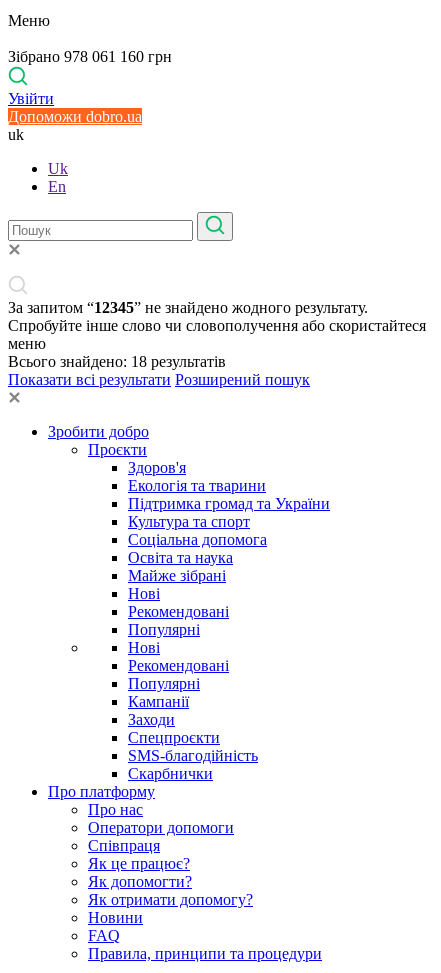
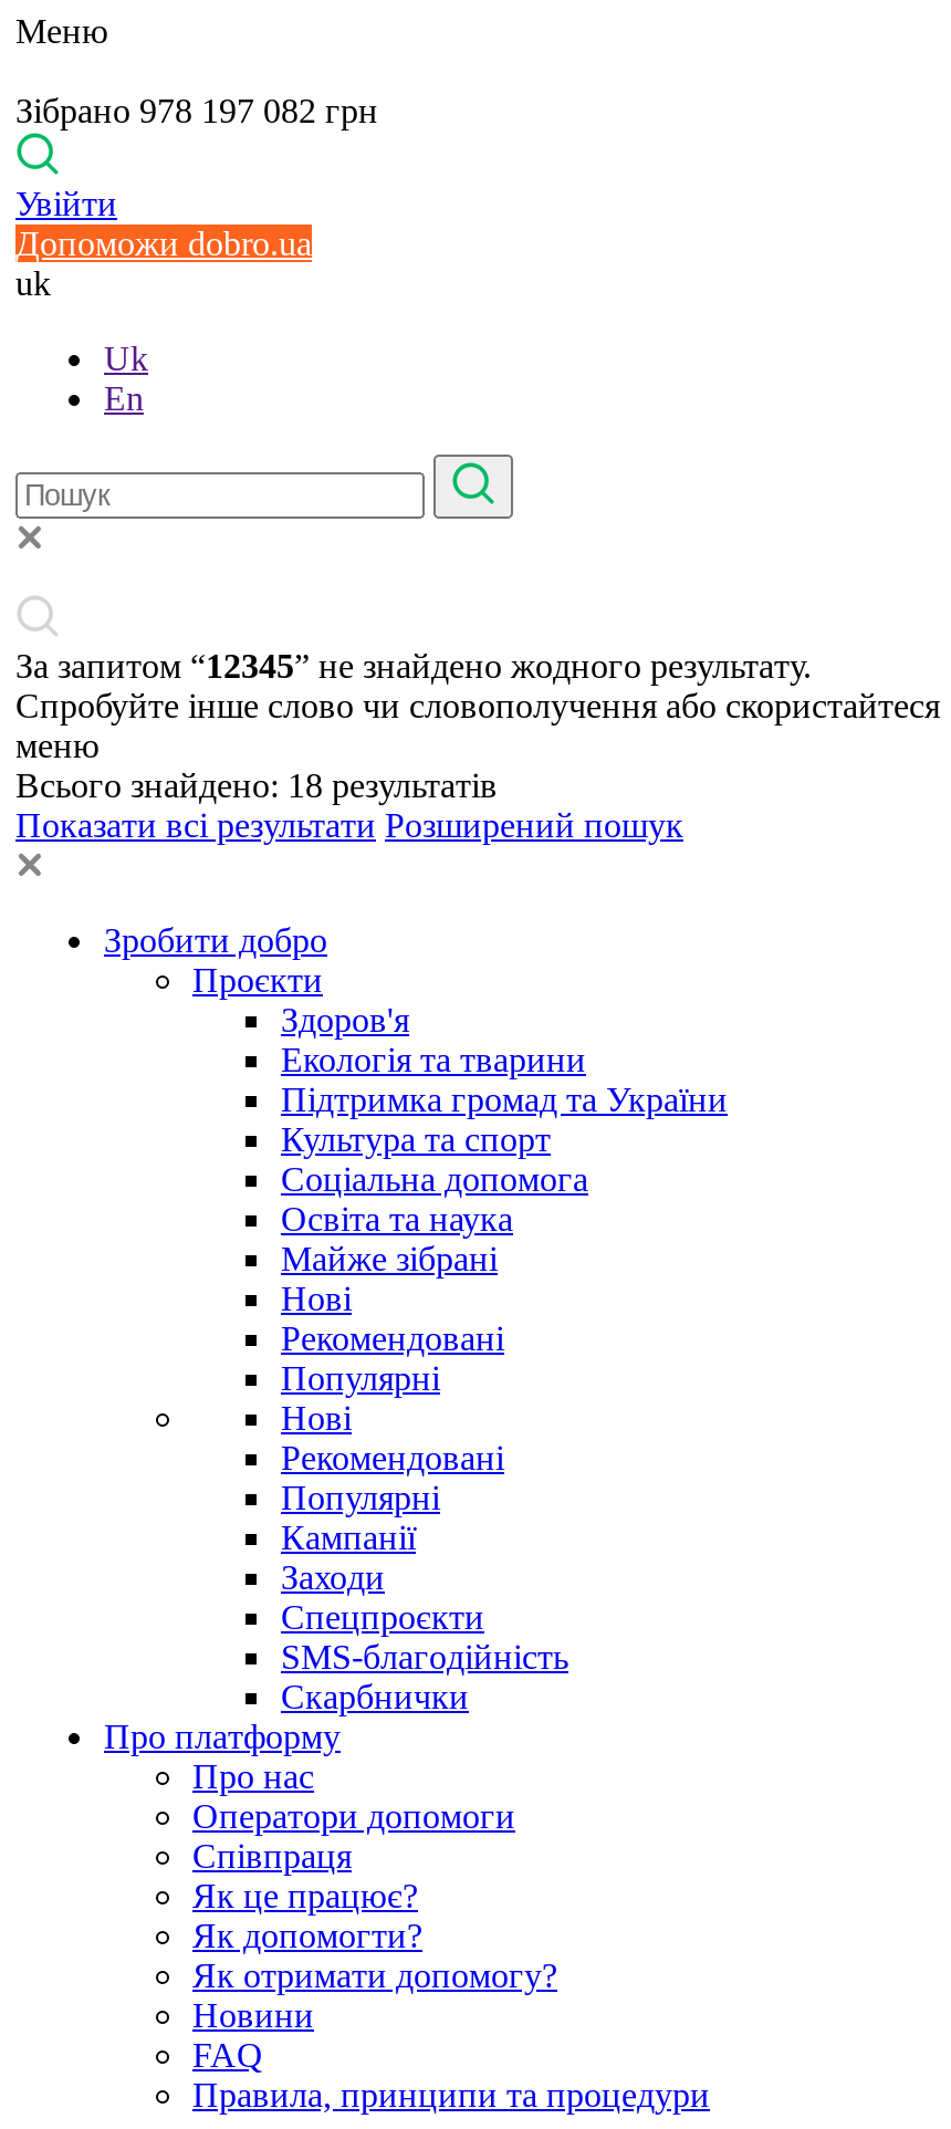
[8,48,172,65] Зібрано 978 061 160 грн -> [15,92,378,129] Зібрано 978 197 082 грн

